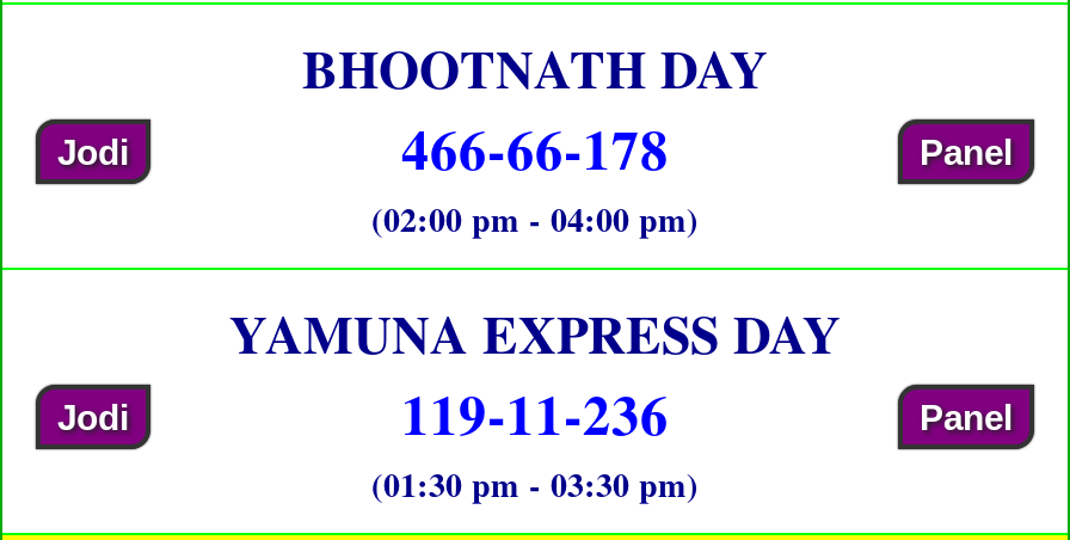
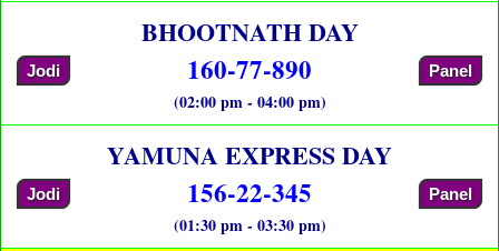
[401,107,669,188] 466-66-178 -> [187,50,312,88] 160-77-890
[401,372,669,454] 119-11-236 -> [187,173,312,211] 156-22-345

